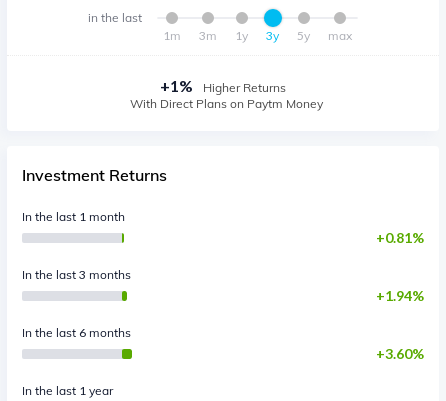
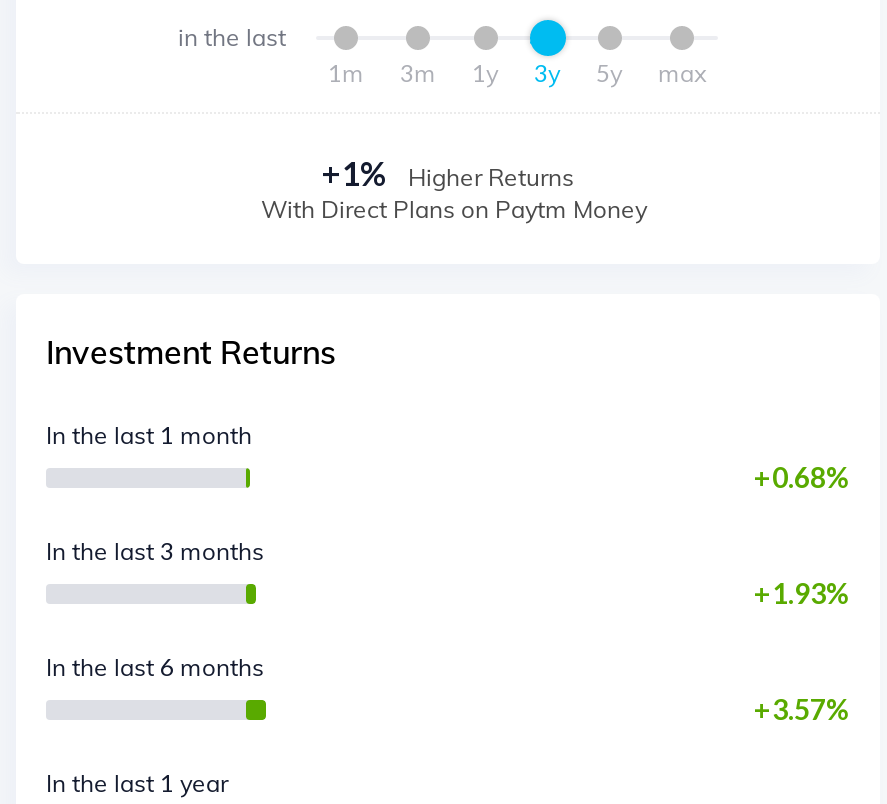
[385,229,424,247] 0.81% -> [772,460,850,496] 0.68%
[385,287,424,305] 1.94% -> [772,576,850,612] 1.93%
[385,345,424,363] 3.60% -> [772,692,850,728] 3.57%

